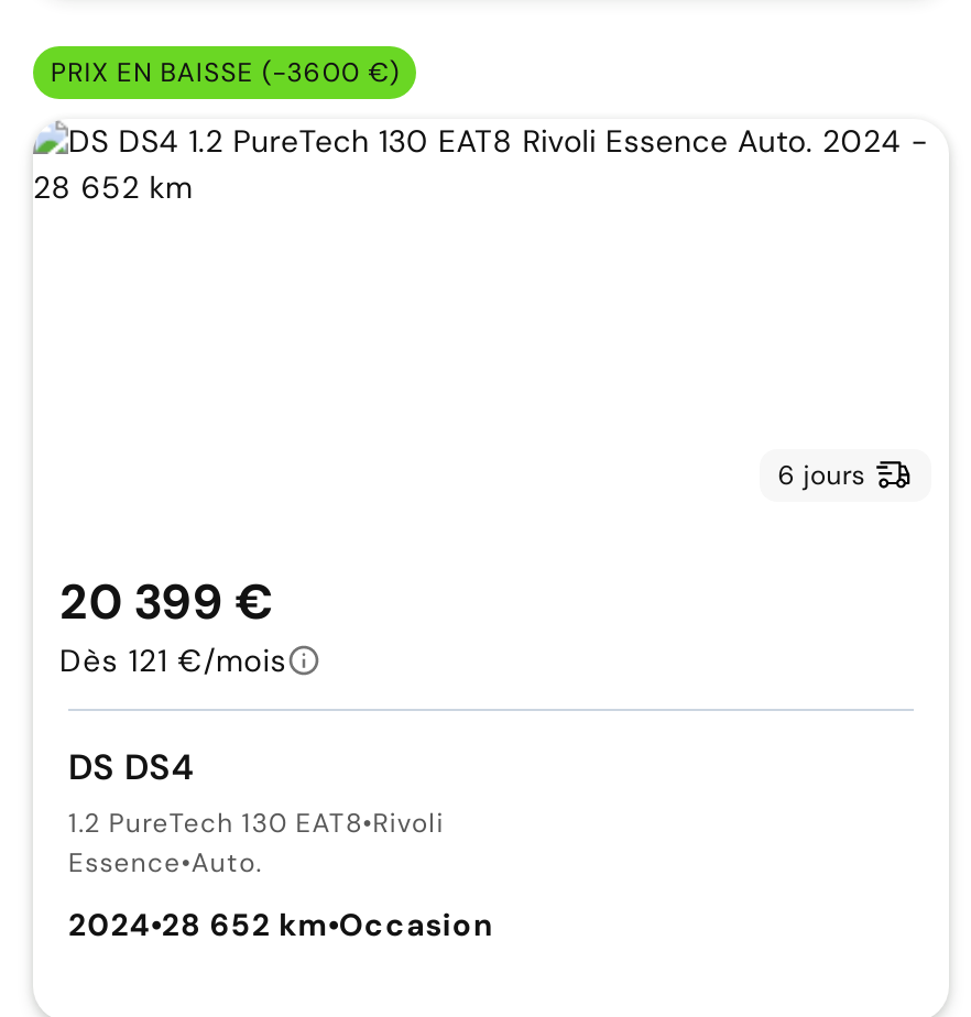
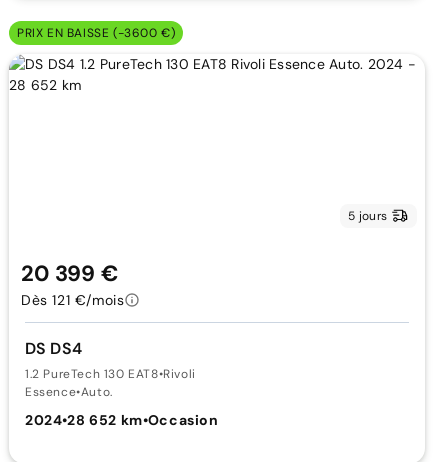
[778,457,865,493] 6 jours -> [348,208,387,224] 5 jours

